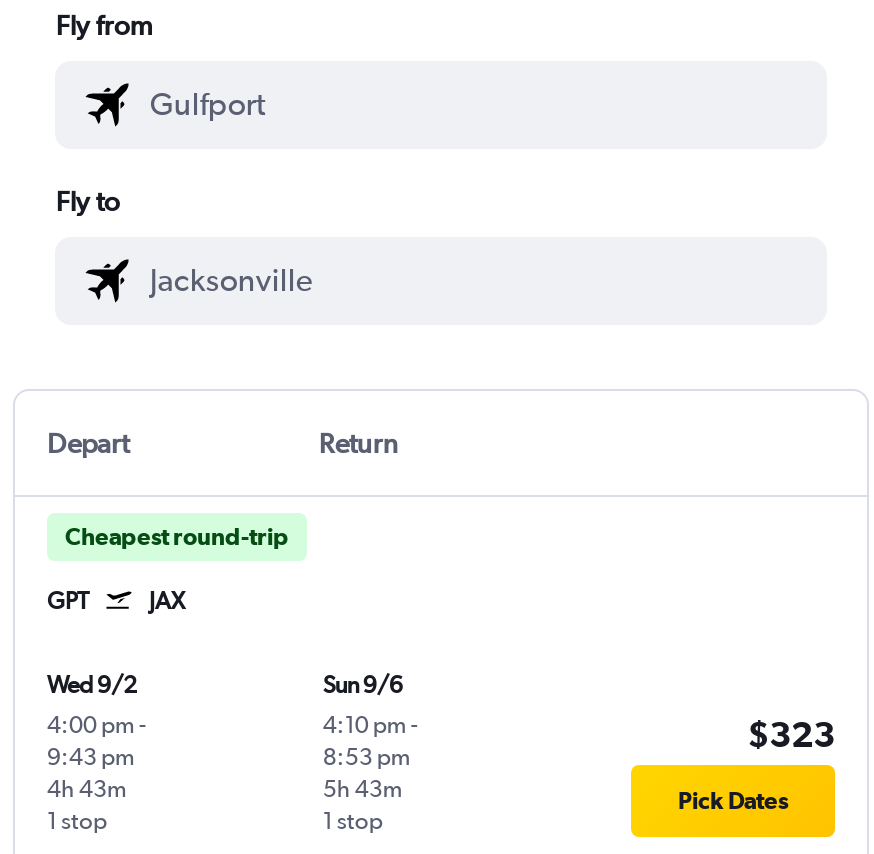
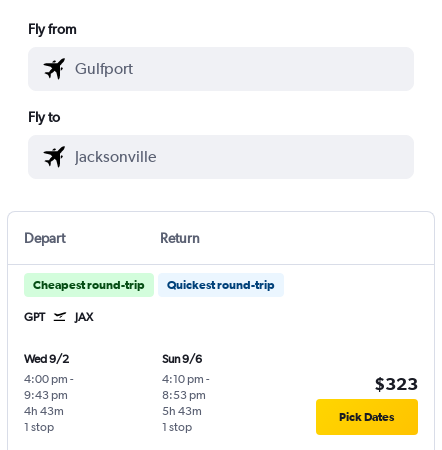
none -> [167,278,275,292] Quickest round-trip

